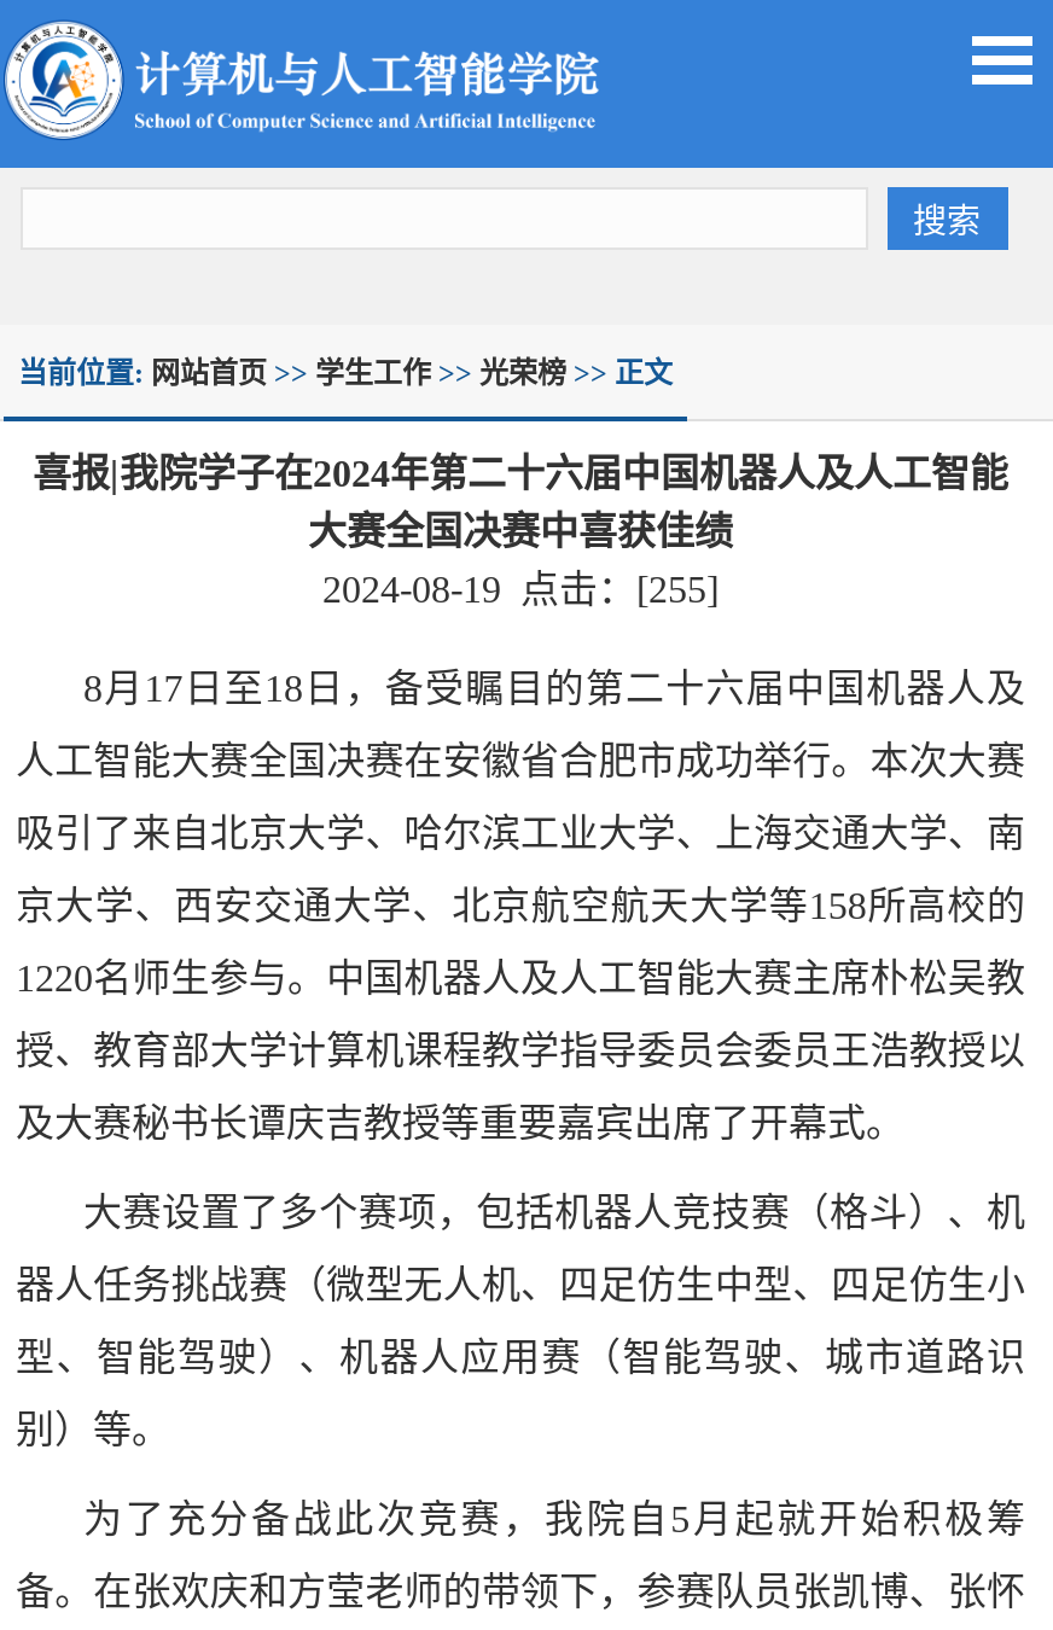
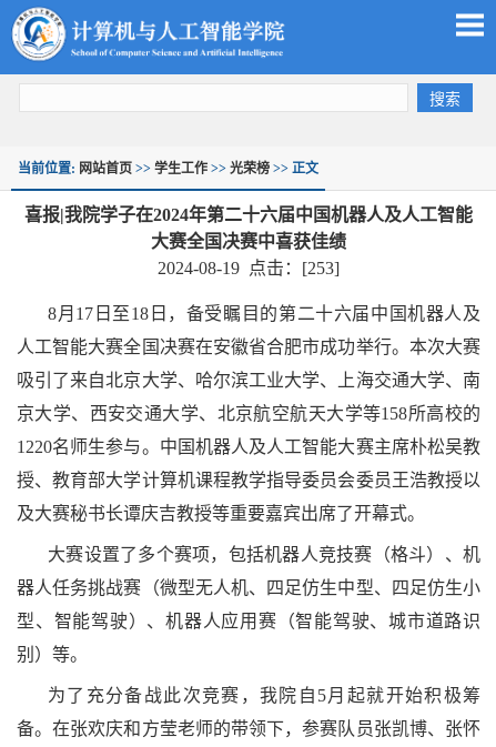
[322,569,719,610] 2024-08-19 点击：[255] -> [158,259,340,277] 2024-08-19 点击：[253]

